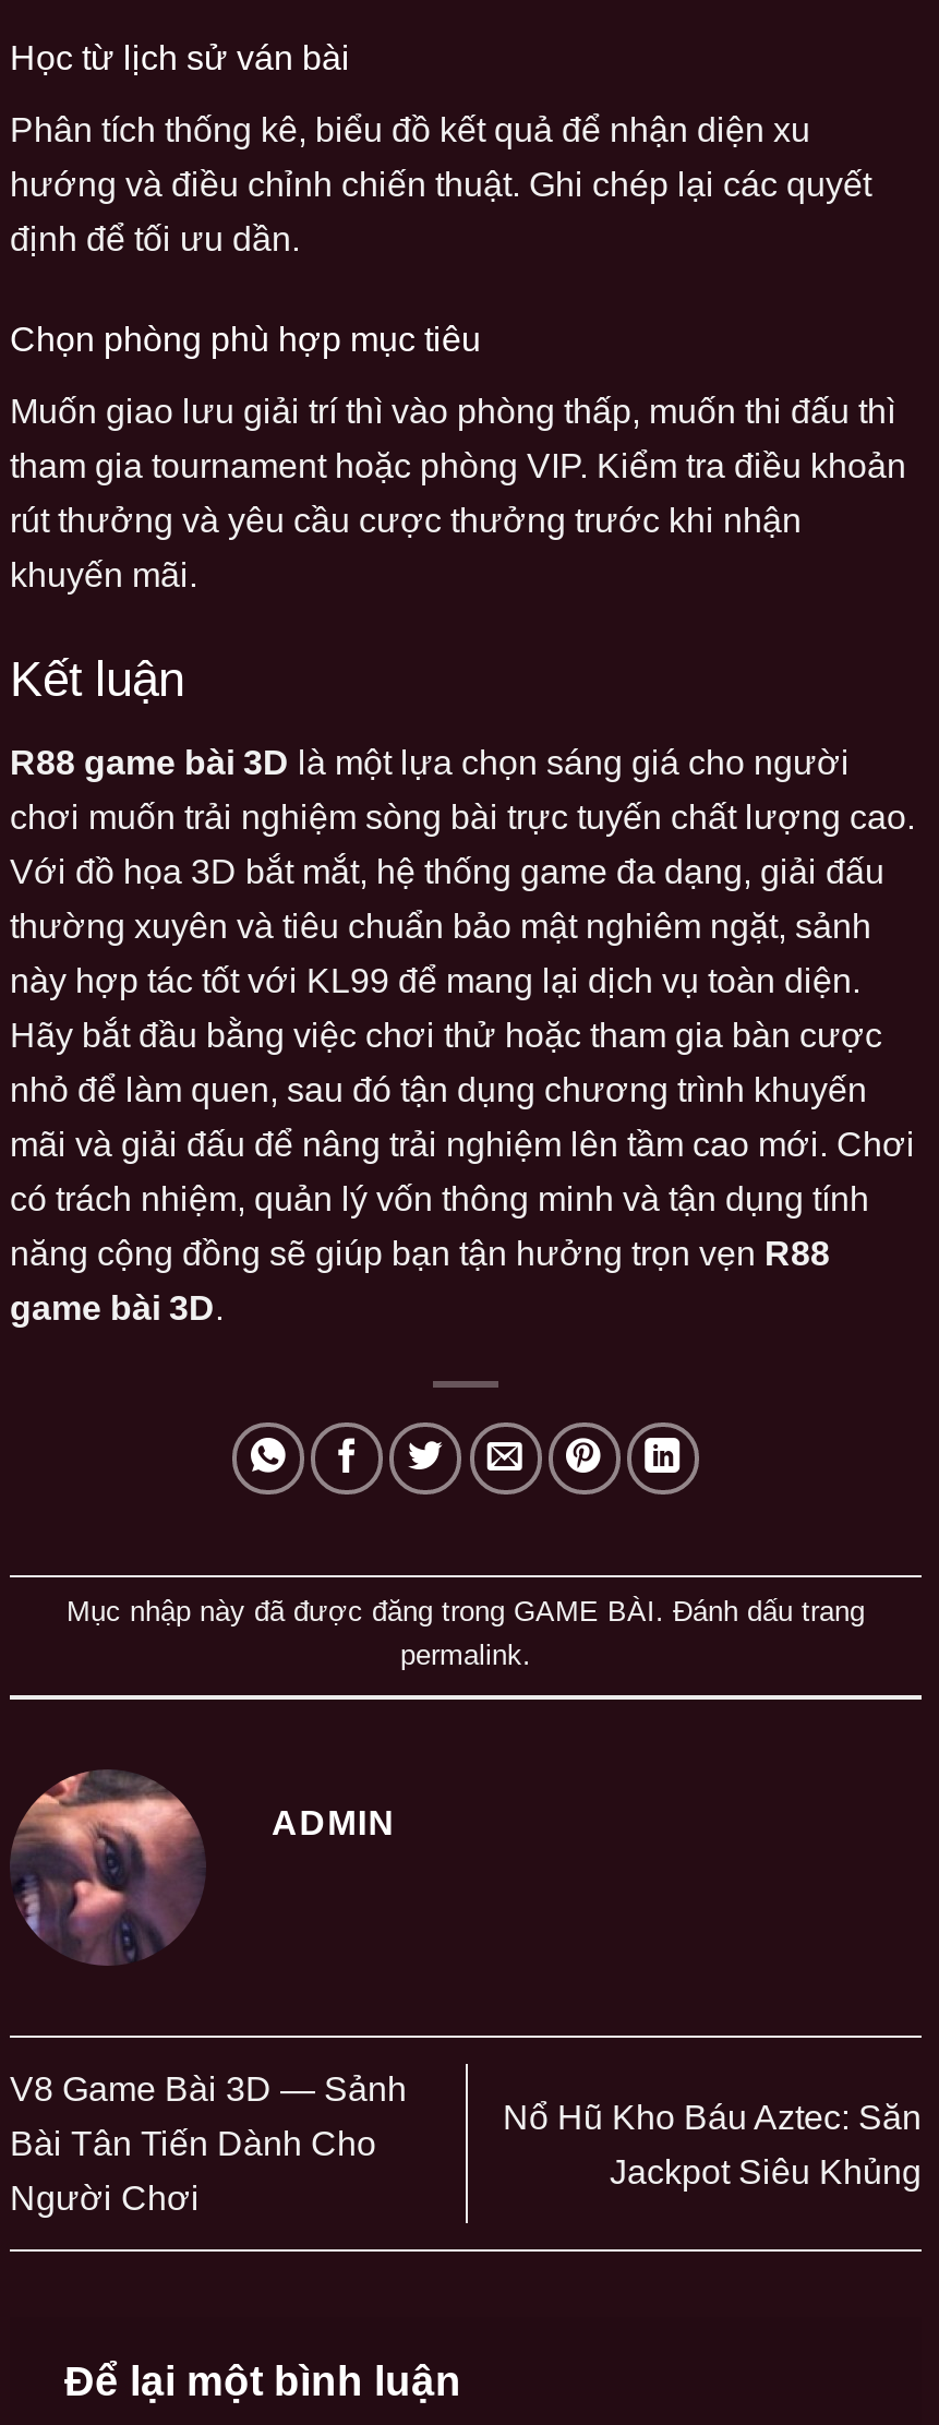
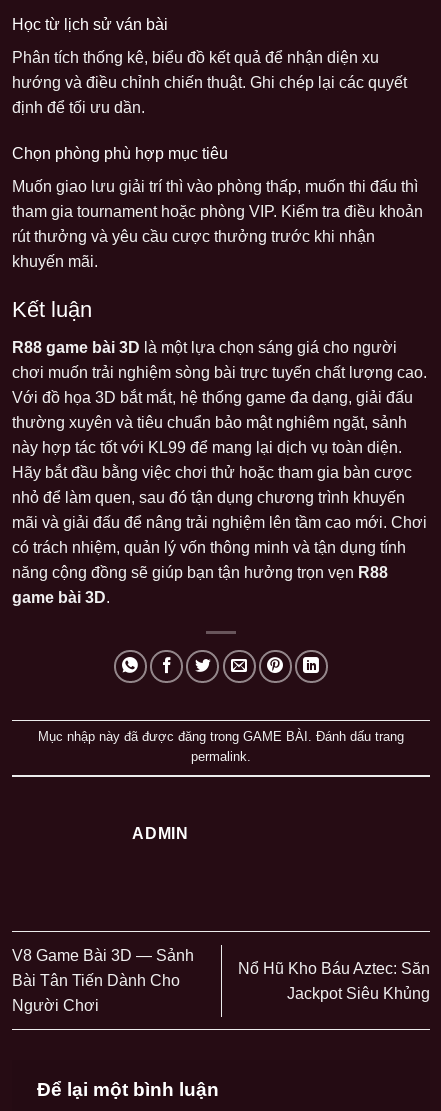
[10,1769,206,1968] [image] -> none

